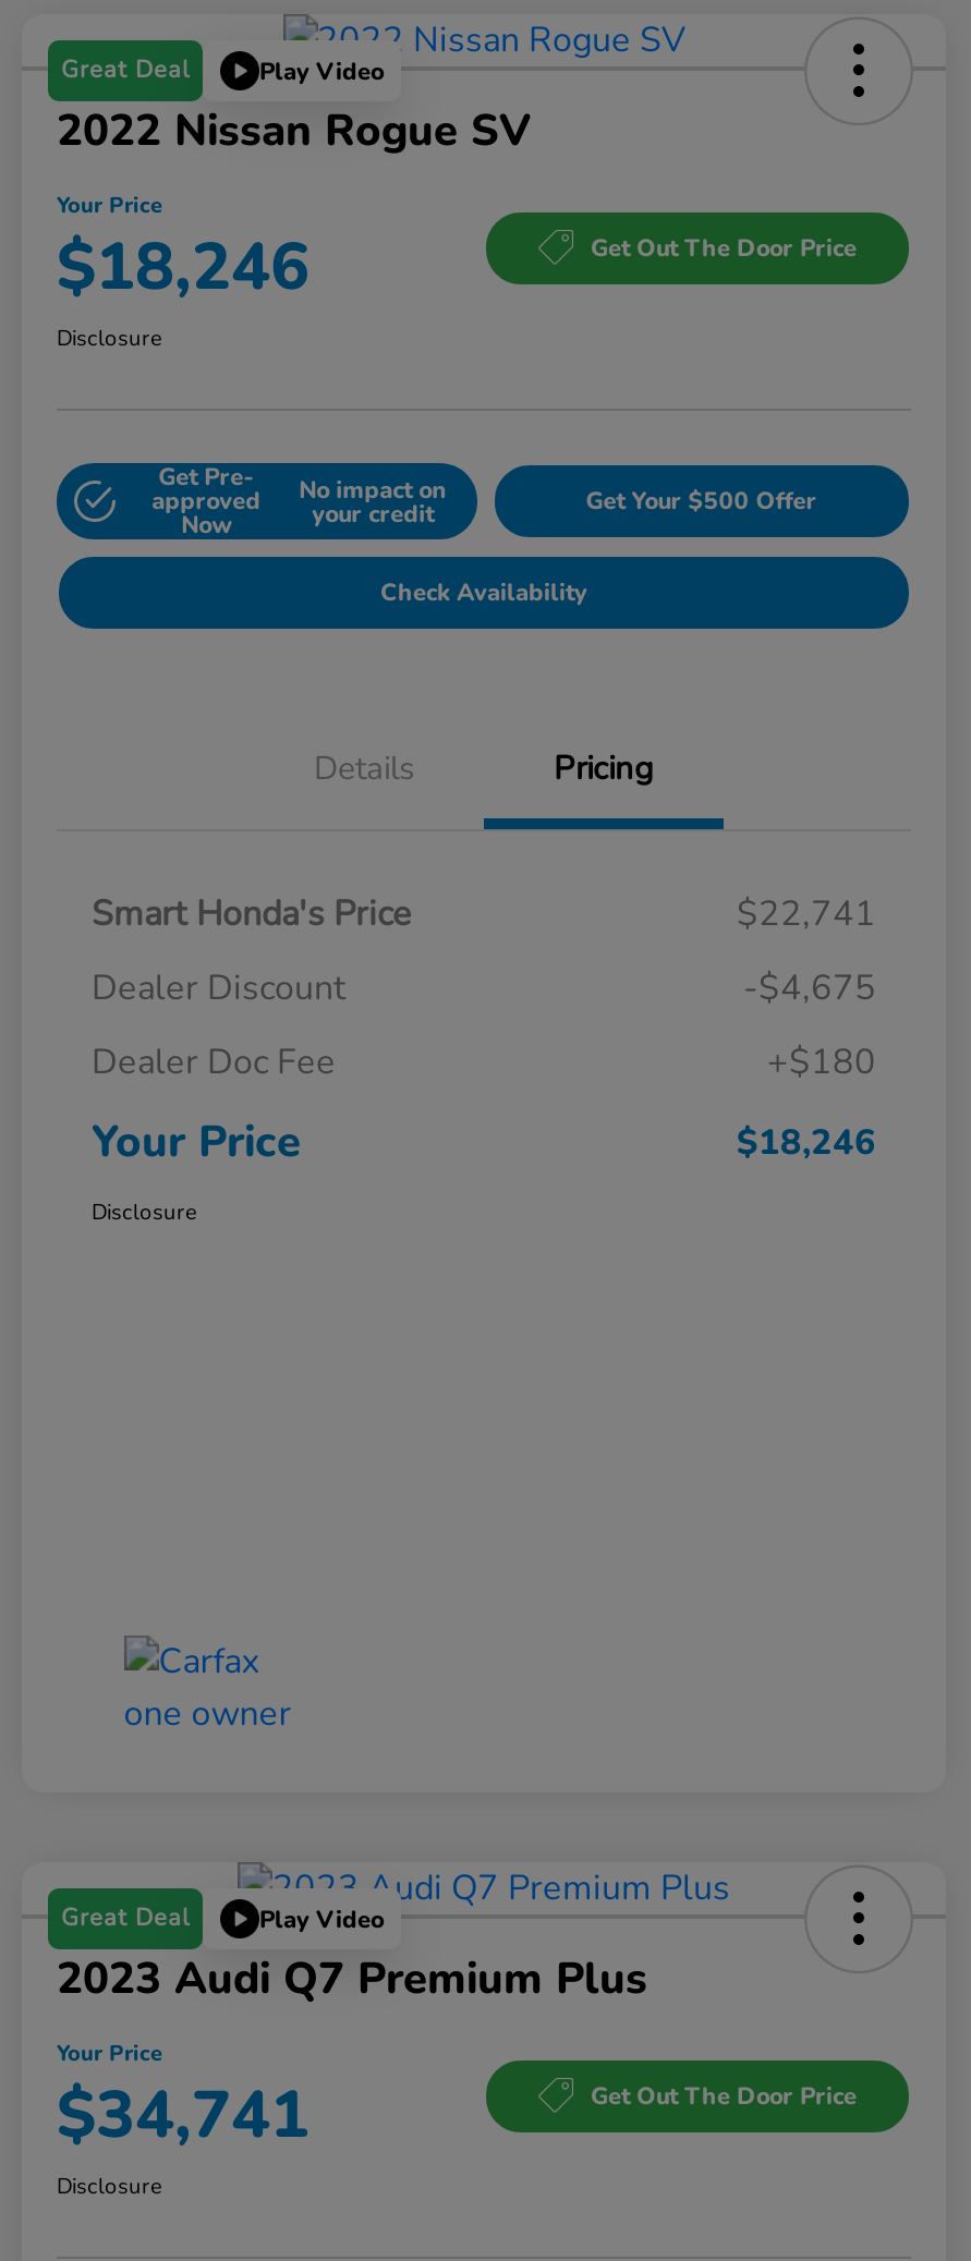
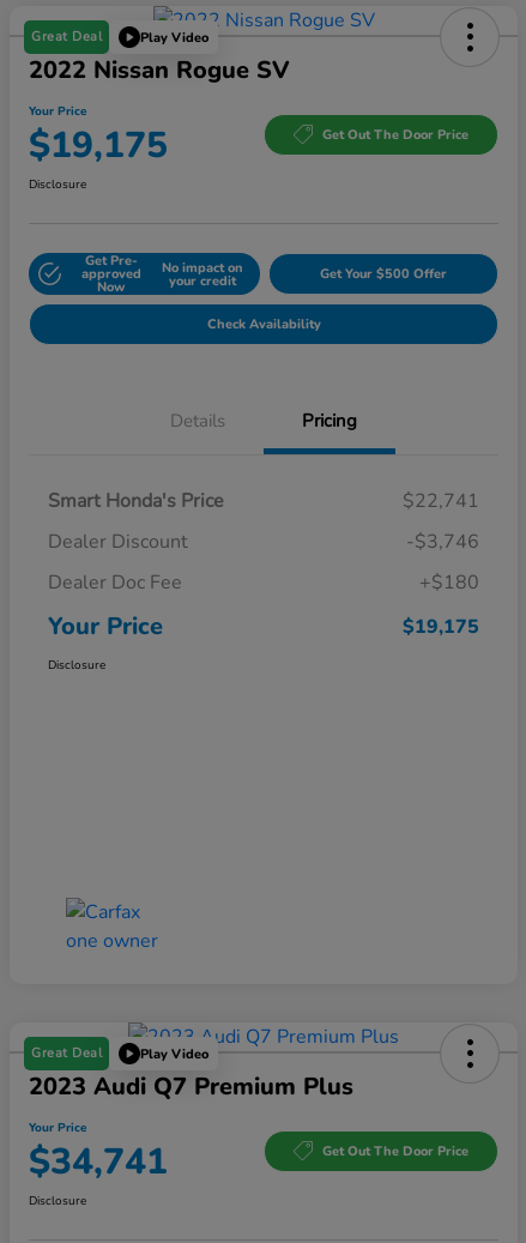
[57,224,309,313] $18,246 -> [29,121,168,170] $19,175
[743,965,876,1013] -$4,675 -> [406,529,479,555] -$3,746
[737,1119,876,1167] $18,246 -> [403,614,479,640] $19,175

